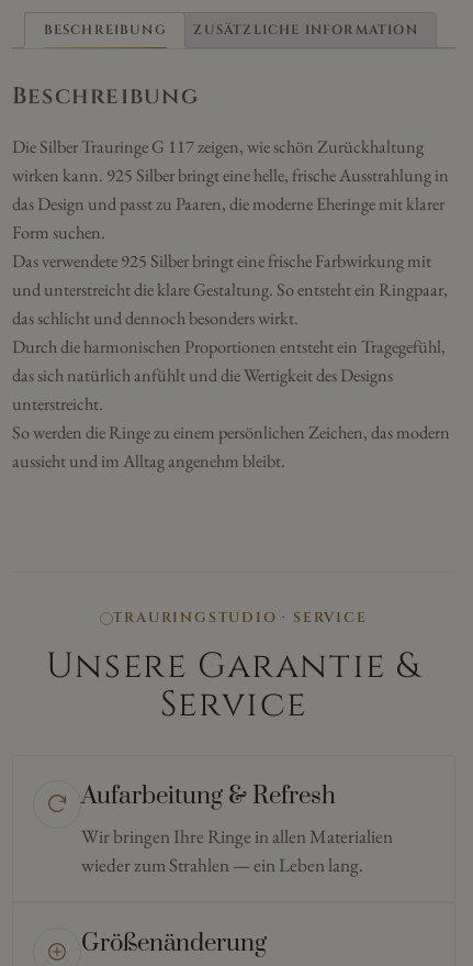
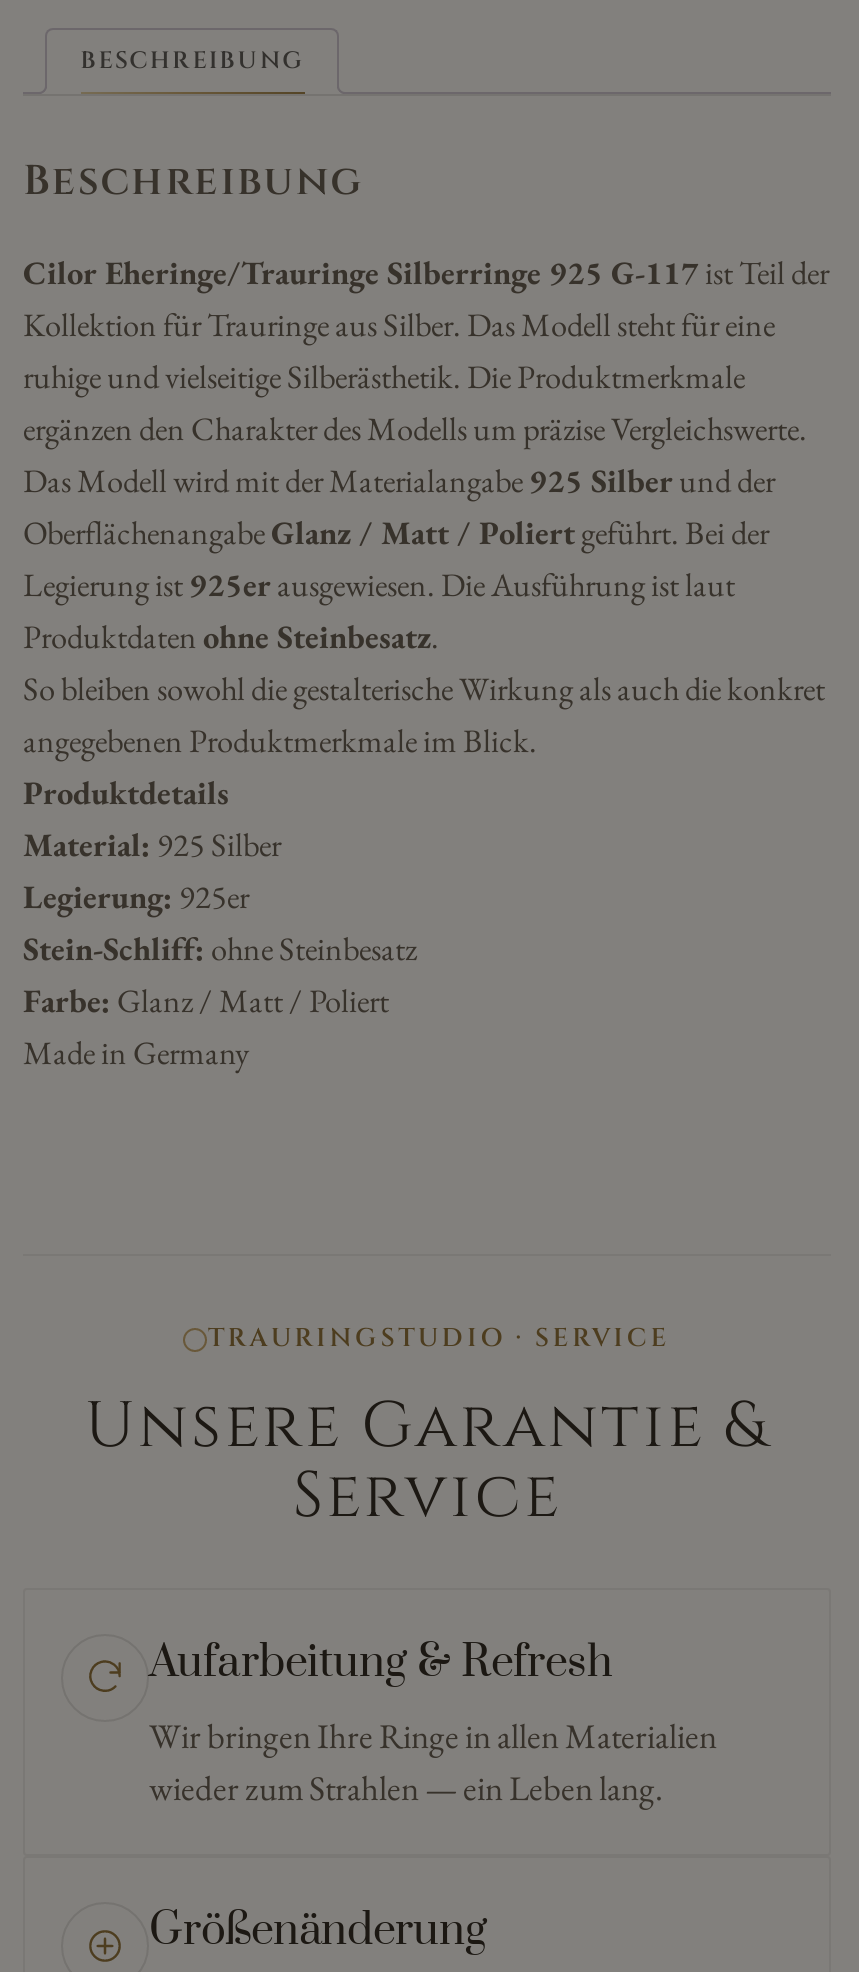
[194,21,418,38] ZUSÄTZLICHE INFORMATION -> none
[12,136,450,473] Die Silber Trauringe G 117 zeigen, wie schön Zurückhaltung | wirken kann. 925 Silber bringt eine helle, frische Ausstrahlung in | das Design und passt zu Paaren, die moderne Eheringe mit klarer | Form suchen. | Das verwendete 925 Silber bringt eine frische Farbwirkung mit | und unterstreicht die klare Gestaltung. So entsteht ein Ringpaar, | das schlicht und dennoch besonders wirkt. | Durch die harmonischen Proportionen entsteht ein Tragegefühl, | das sich natürlich anfühlt und die Wertigkeit des Designs | unterstreicht. | So werden die Ringe zu einem persönlichen Zeichen, das modern | aussieht und im Alltag angenehm bleibt. -> [23,253,829,1075] Cilor Eheringe/Trauringe Silberringe 925 G-117 ist Teil der | Kollektion für Trauringe aus Silber. Das Modell steht für eine | ruhige und vielseitige Silberästhetik. Die Produktmerkmale | ergänzen den Charakter des Modells um präzise Vergleichswerte. | Das Modell wird mit der Materialangabe 925 Silberund der | OberflächenangabeGlanz / Matt / Poliertgeführt. Bei der | Legierung ist 925erausgewiesen. Die Ausführung ist laut | Produktdaten ohne Steinbesatz. | So bleiben sowohl die gestalterische Wirkung als auch die konkret | angegebenen Produktmerkmale im Blick. | Produktdetails | Material: 925 Silber | Legierung: 925er | Stein-Schliff: ohne Steinbesatz | Farbe: Glanz / Matt / Poliert | Made in Germany

